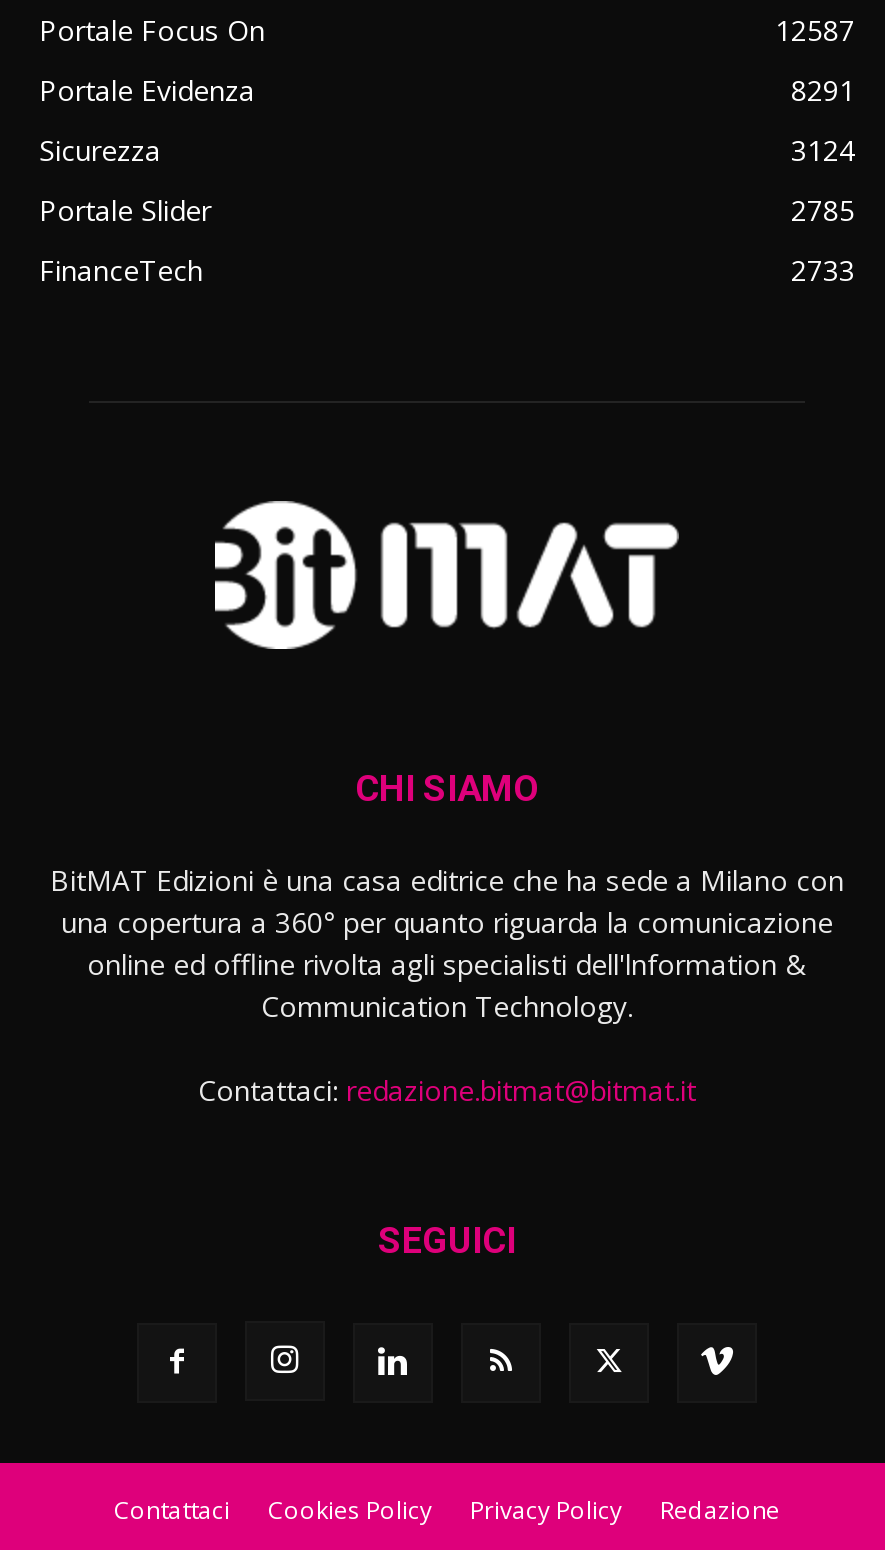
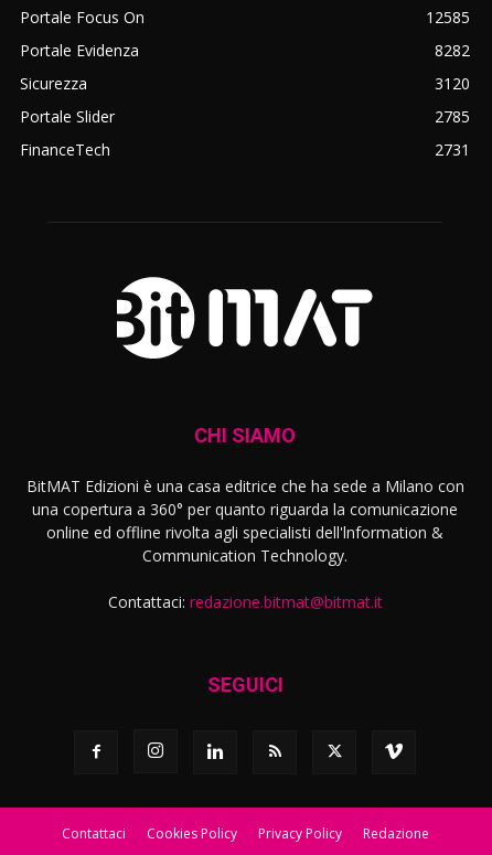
[775,11,855,49] 12587 -> [426,7,470,28] 12585
[791,71,855,109] 8291 -> [435,40,470,61] 8282
[791,131,855,169] 3124 -> [435,73,470,94] 3120
[791,251,855,289] 2733 -> [435,139,470,160] 2731

